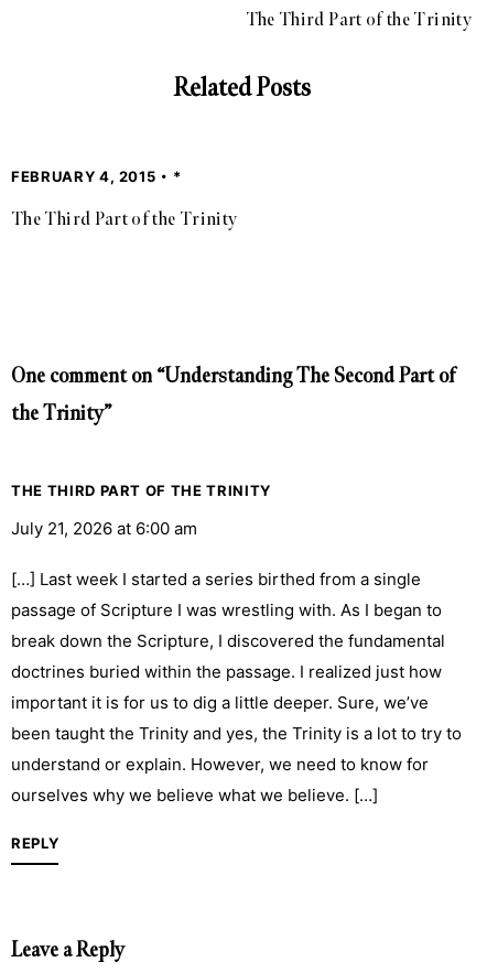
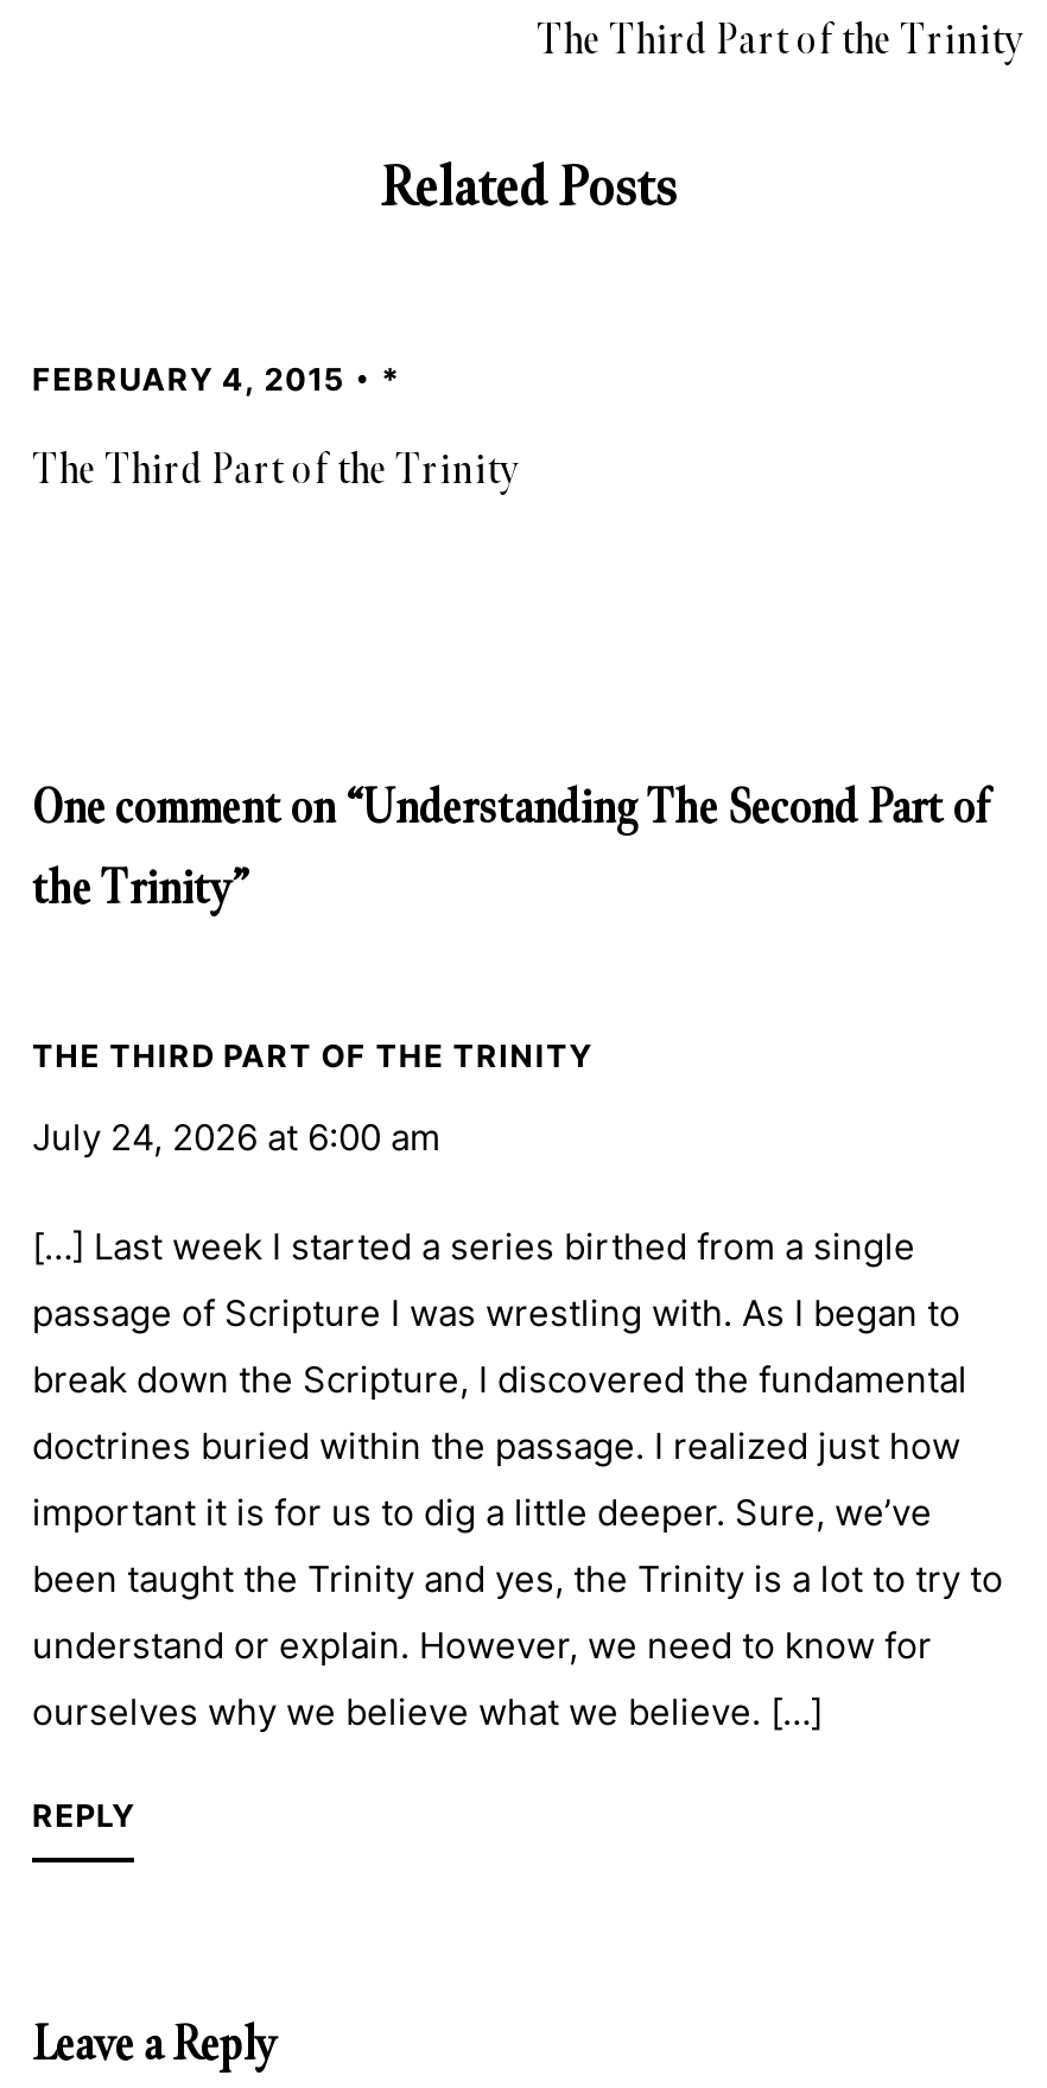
[11,518,197,539] July 21, 2026 at 6:00 am -> [32,1115,440,1160] July 24, 2026 at 6:00 am

